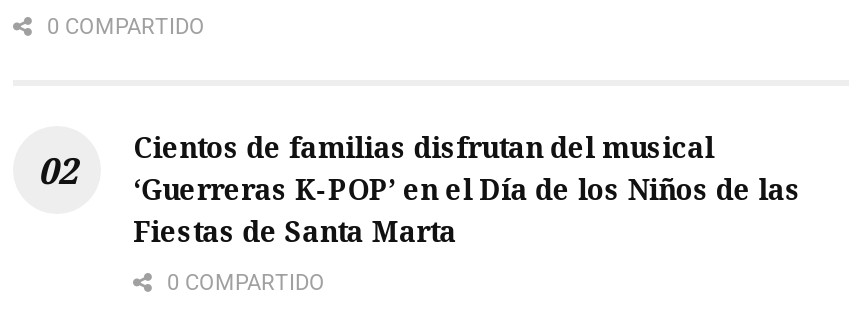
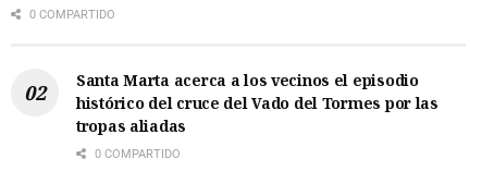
[133,127,801,249] Cientos de familias disfrutan del musical | ‘Guerreras K-POP’ en el Día de los Niños de las | Fiestas de Santa Marta -> [76,69,438,136] Santa Marta acerca a los vecinos el episodio | histórico del cruce del Vado del Tormes por las | tropas aliadas

